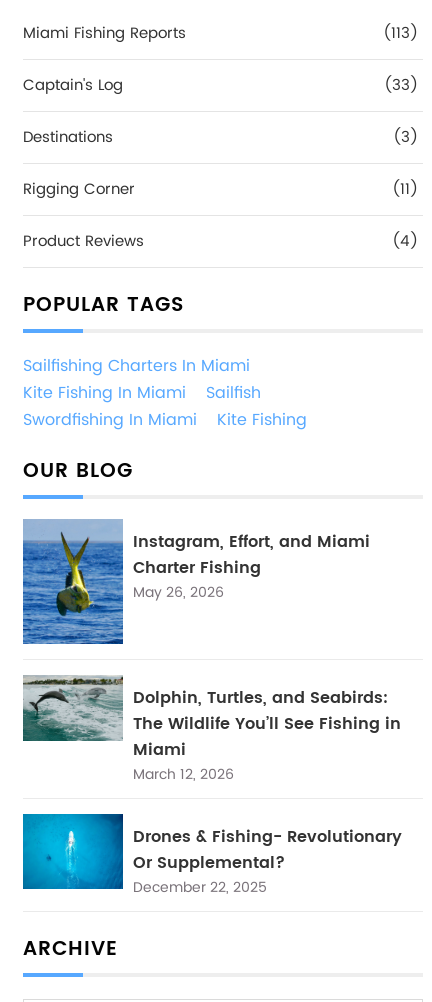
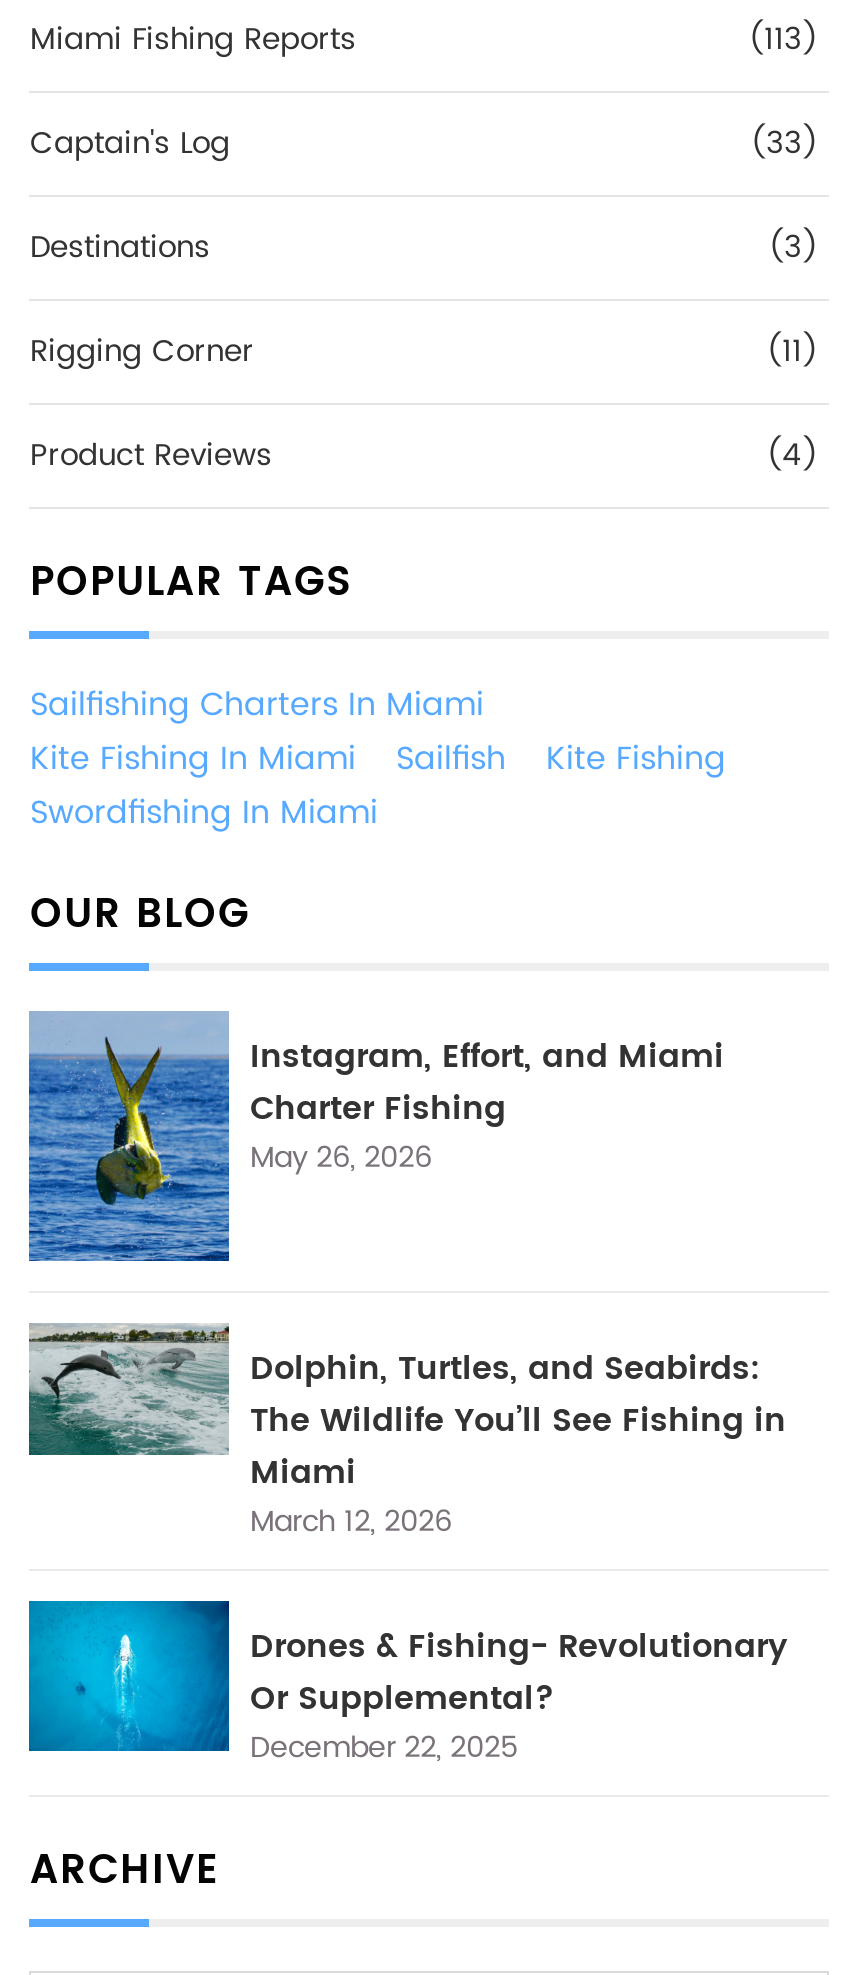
moved [217,407,307,433] -> [546,732,726,784]: Kite Fishing

